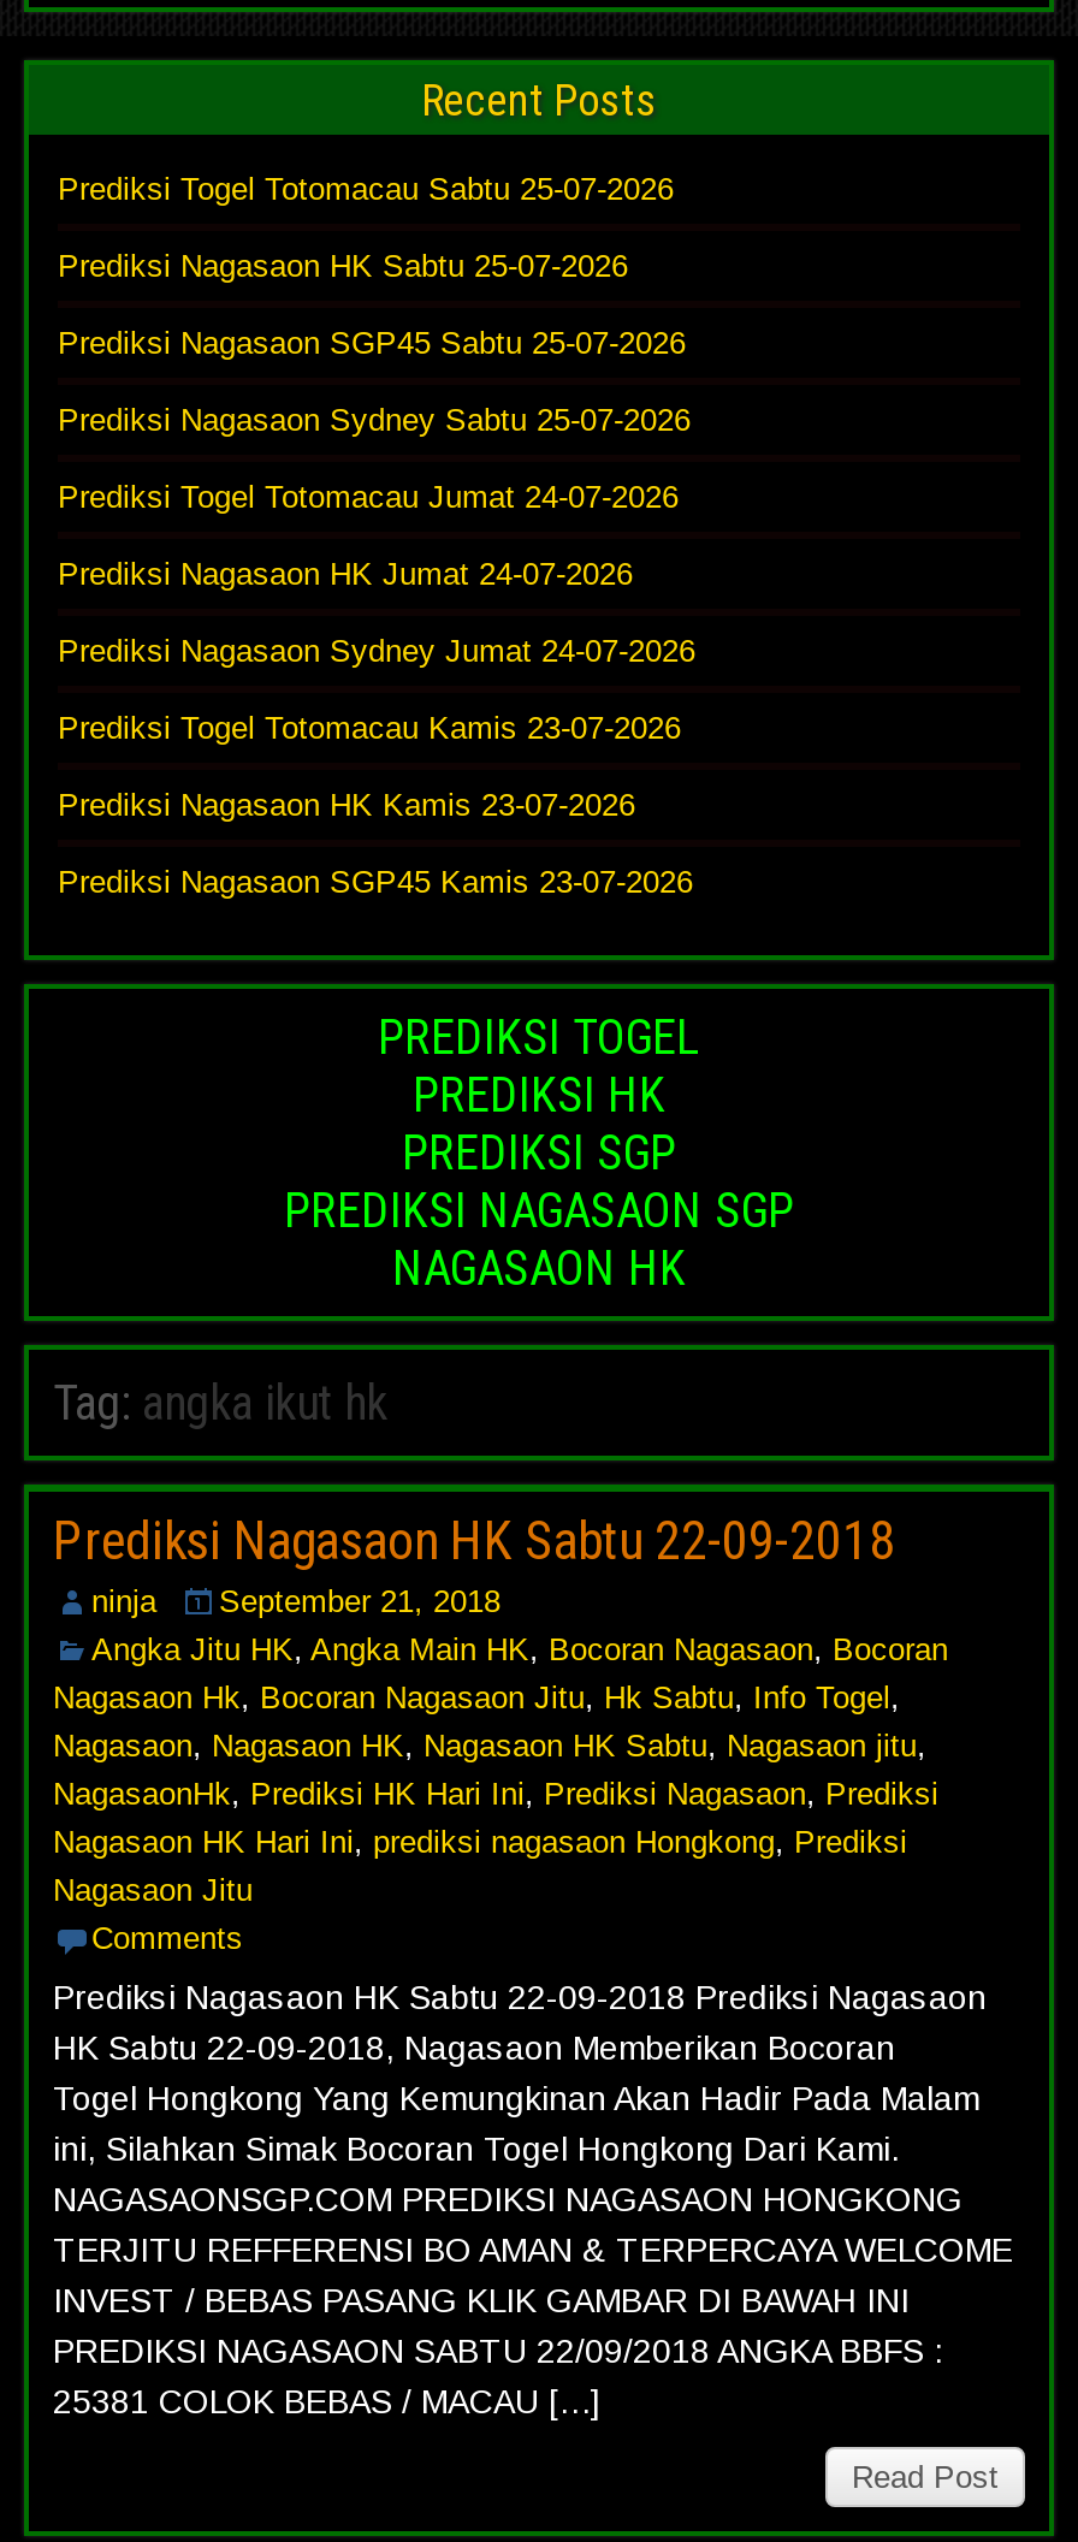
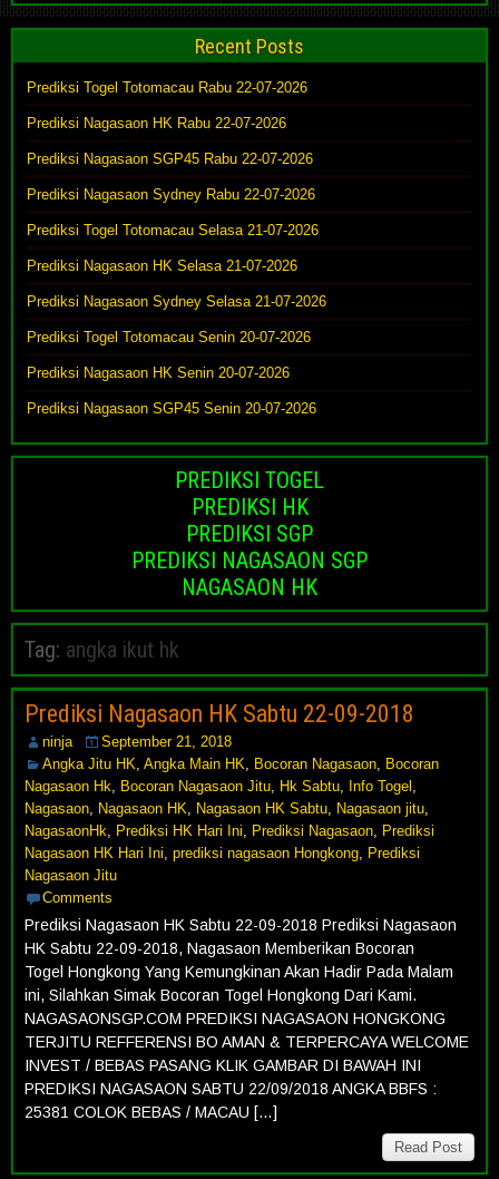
[58,171,674,207] Prediksi Togel Totomacau Sabtu 25-07-2026 -> [27,79,307,96] Prediksi Togel Totomacau Rabu 22-07-2026
[58,248,628,284] Prediksi Nagasaon HK Sabtu 25-07-2026 -> [27,115,286,132] Prediksi Nagasaon HK Rabu 22-07-2026
[58,325,686,361] Prediksi Nagasaon SGP45 Sabtu 25-07-2026 -> [27,151,313,167] Prediksi Nagasaon SGP45 Rabu 22-07-2026
[58,402,691,438] Prediksi Nagasaon Sydney Sabtu 25-07-2026 -> [27,186,315,203] Prediksi Nagasaon Sydney Rabu 22-07-2026
[58,479,679,515] Prediksi Togel Totomacau Jumat 24-07-2026 -> [27,222,319,239] Prediksi Togel Totomacau Selasa 21-07-2026
[58,556,633,592] Prediksi Nagasaon HK Jumat 24-07-2026 -> [27,258,297,274] Prediksi Nagasaon HK Selasa 21-07-2026
[58,633,695,669] Prediksi Nagasaon Sydney Jumat 24-07-2026 -> [27,293,326,310] Prediksi Nagasaon Sydney Selasa 21-07-2026
[58,710,681,746] Prediksi Togel Totomacau Kamis 23-07-2026 -> [27,329,311,346] Prediksi Togel Totomacau Senin 20-07-2026
[58,787,635,823] Prediksi Nagasaon HK Kamis 23-07-2026 -> [27,365,290,381] Prediksi Nagasaon HK Senin 20-07-2026
[58,864,693,900] Prediksi Nagasaon SGP45 Kamis 23-07-2026 -> [27,400,316,417] Prediksi Nagasaon SGP45 Senin 20-07-2026

